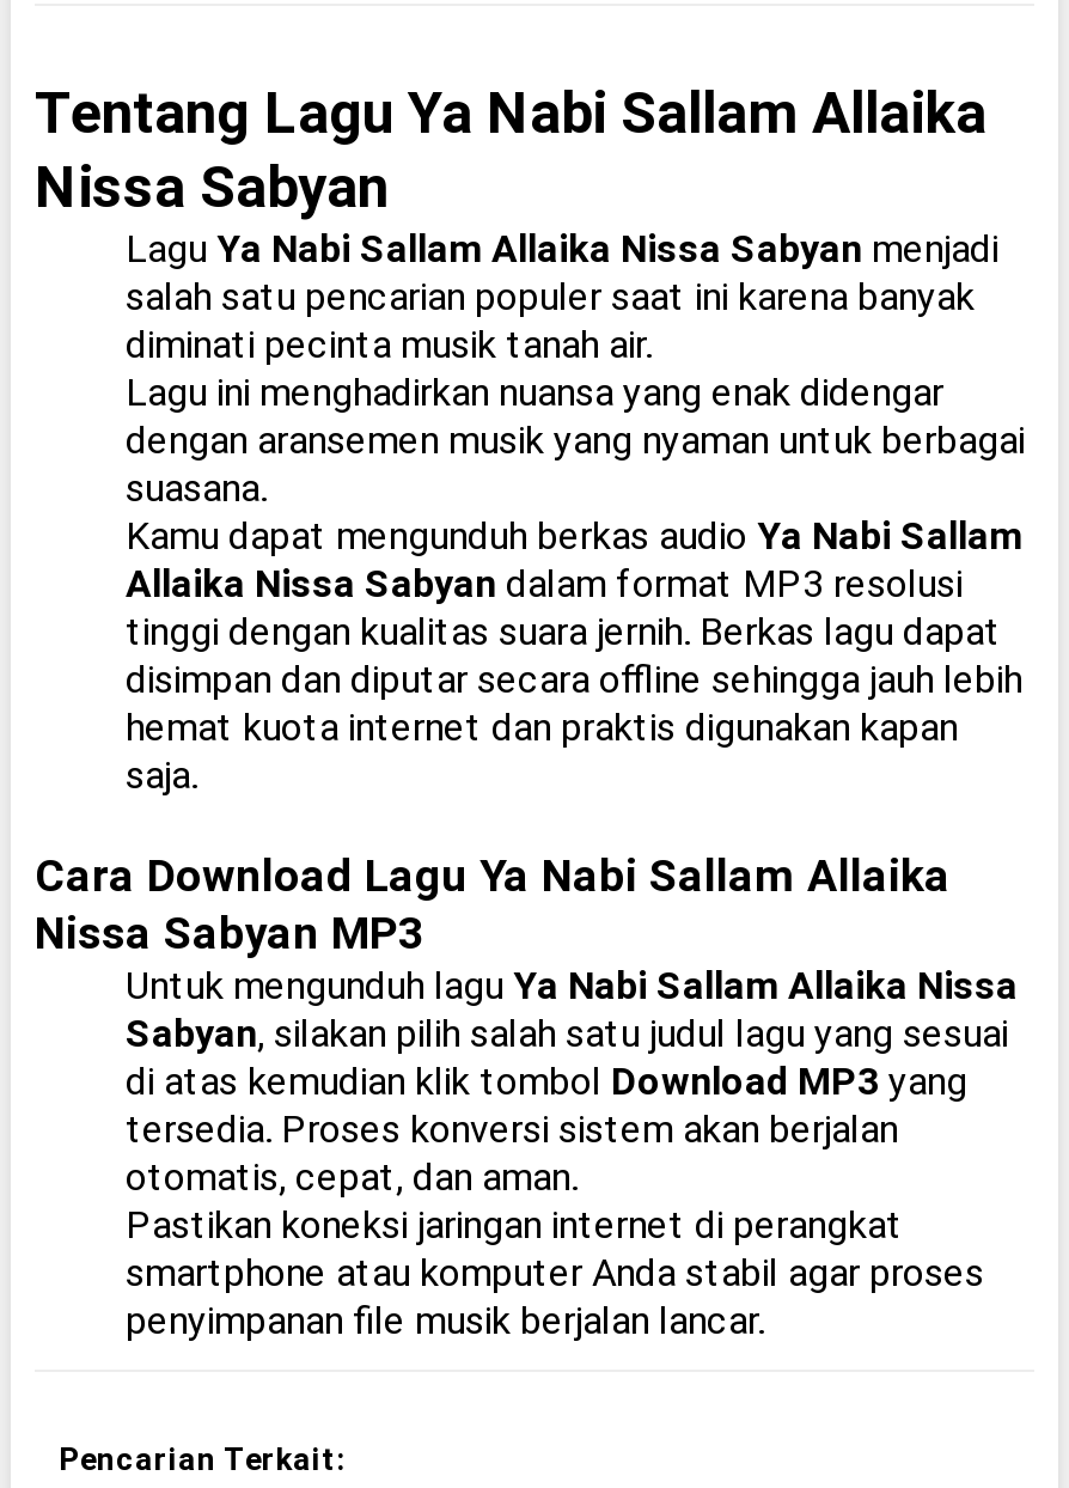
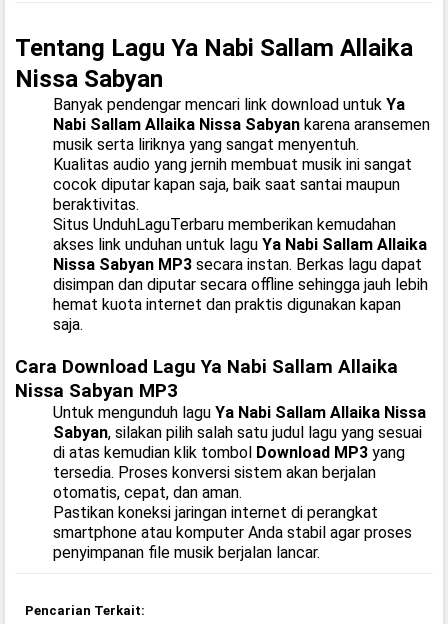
[126,226,1025,654] Lagu Ya Nabi Sallam Allaika Nissa Sabyan menjadi | salah satu pencarian populer saat ini karena banyak | diminati pecinta musik tanah air. | Lagu ini menghadirkan nuansa yang enak didengar | dengan aransemen musik yang nyaman untuk berbagai | suasana. | Kamu dapat mengunduh berkas audio Ya Nabi Sallam | Allaika Nissa Sabyan dalam format MP3 resolusi | tinggi dengan kualitas suara jernih. Berkas lagu dapat -> [53,95,430,274] Banyak pendengar mencari link download untuk Ya | Nabi Sallam Allaika Nissa Sabyan karena aransemen | musik serta liriknya yang sangat menyentuh. | Kualitas audio yang jernih membuat musik ini sangat | cocok diputar kapan saja, baik saat santai maupun | beraktivitas. | Situs UnduhLaguTerbaru memberikan kemudahan | akses link unduhan untuk lagu Ya Nabi Sallam Allaika | Nissa Sabyan MP3 secara instan. Berkas lagu dapat

